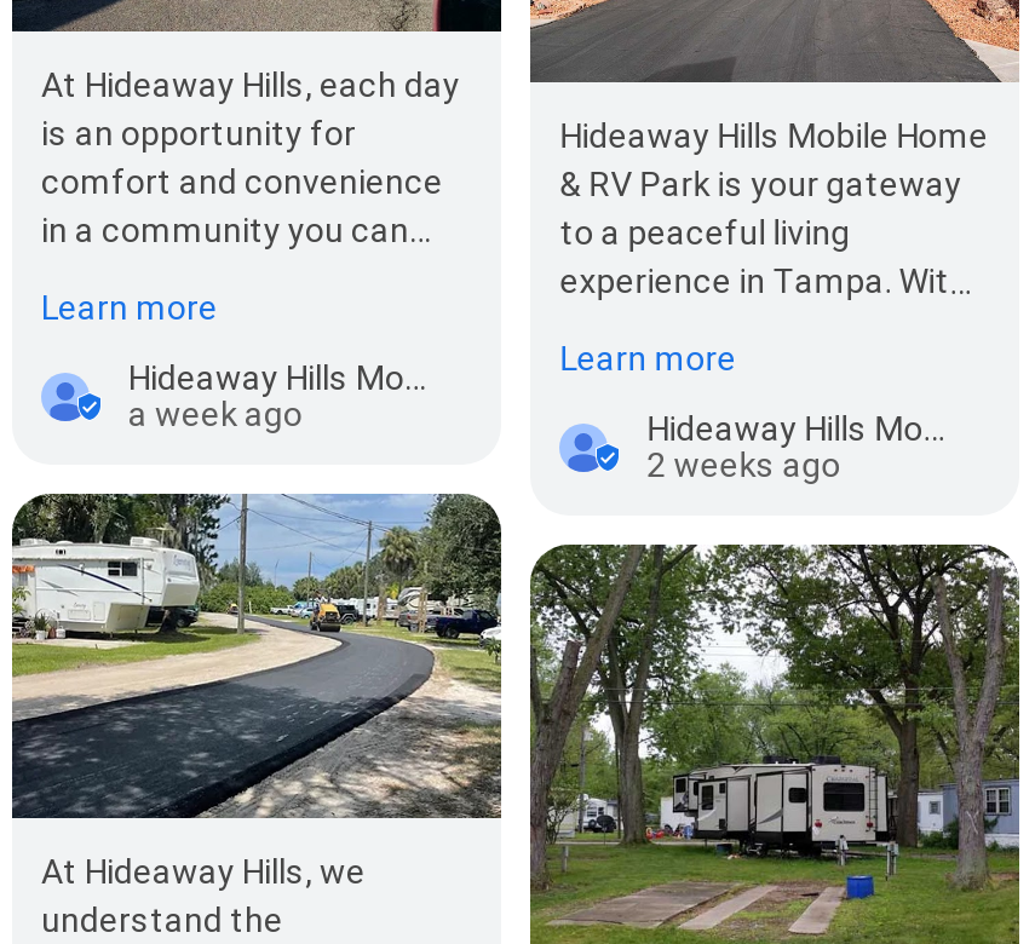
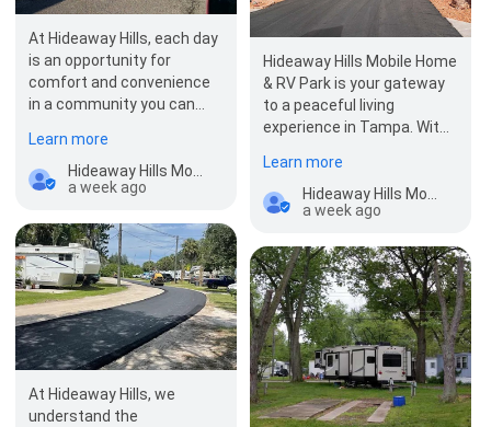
[647,446,841,485] 2 weeks ago -> [303,202,382,219] a week ago

